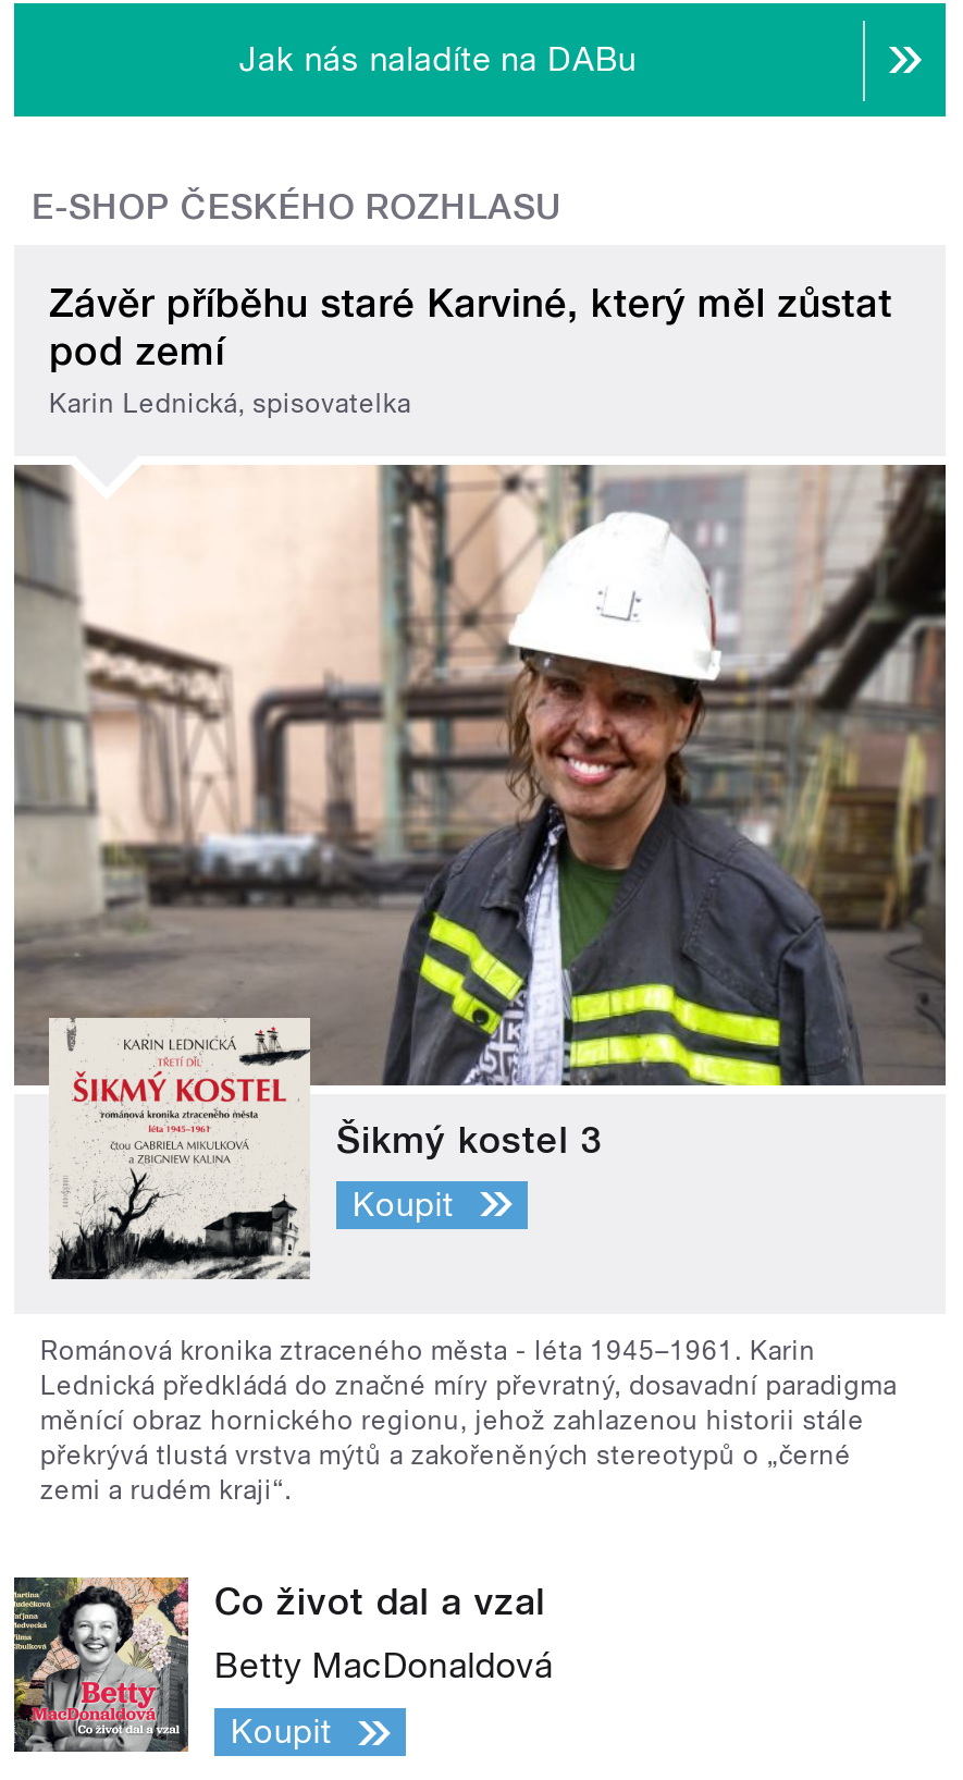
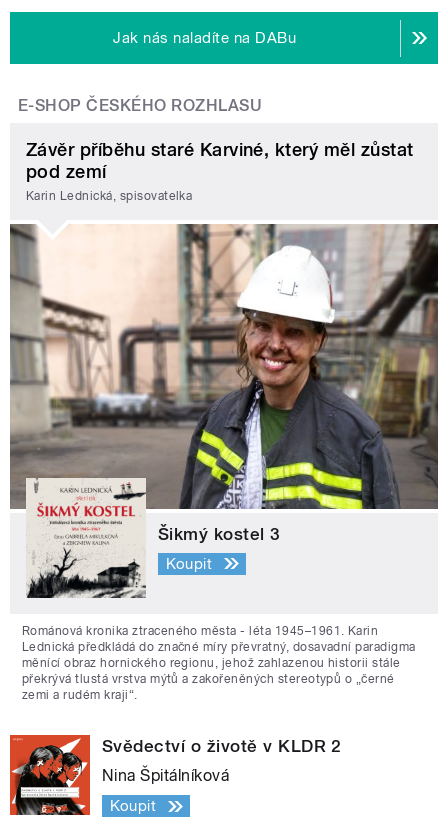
[12,1575,545,1754] [image] | Co život dal a vzal -> [9,734,342,816] [image] | Svědectví o životě v KLDR 2
[214,1645,553,1687] Betty MacDonaldová -> [102,766,229,785] Nina Špitálníková

